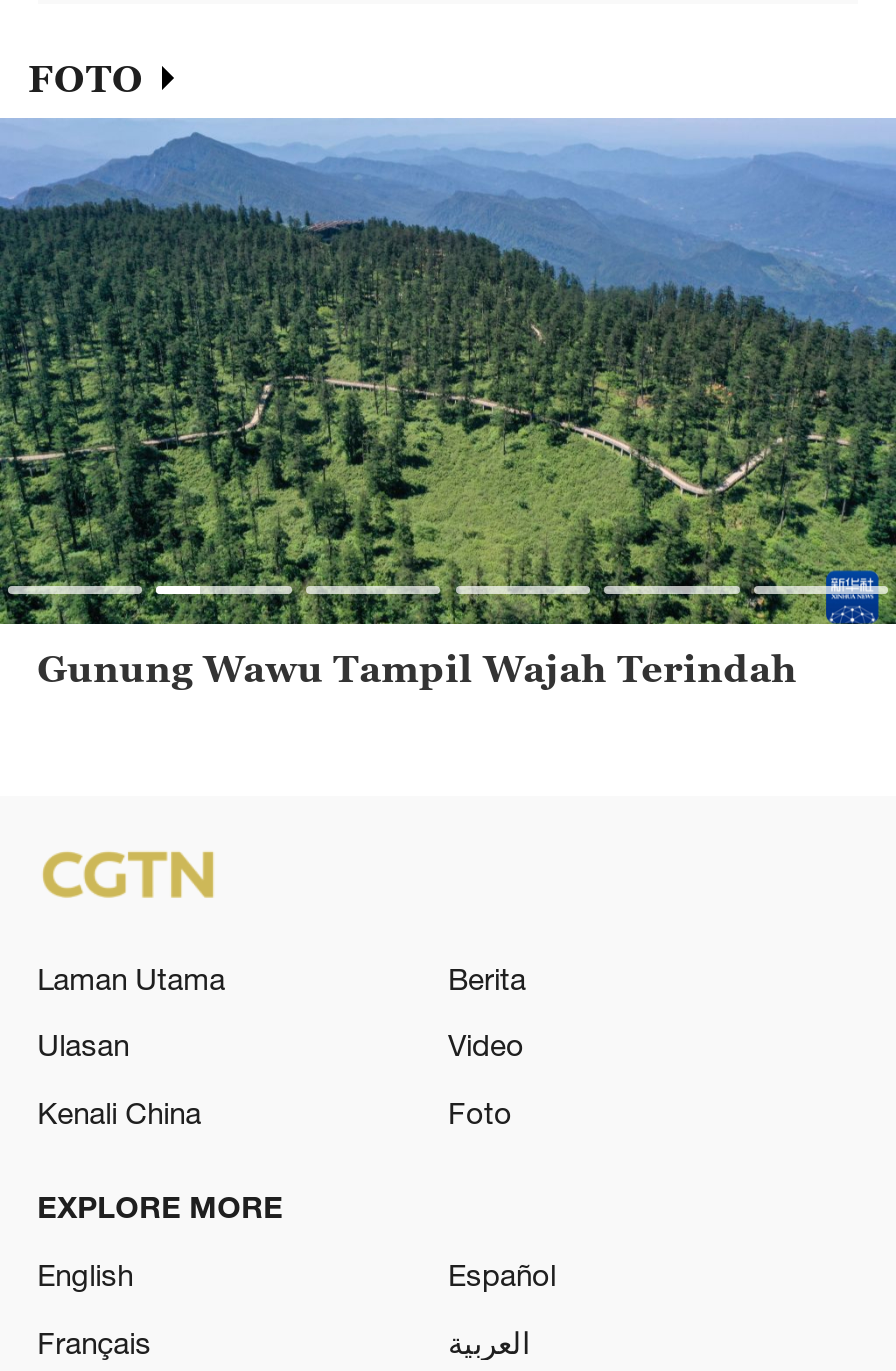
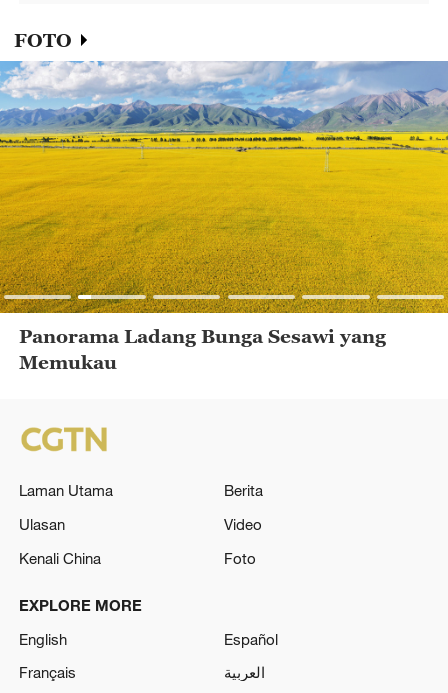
[6,117,890,691] [image] | Gunung Wawu Tampil Wajah Terindah -> [3,61,445,373] [image] | Panorama Ladang Bunga Sesawi yang | Memukau

